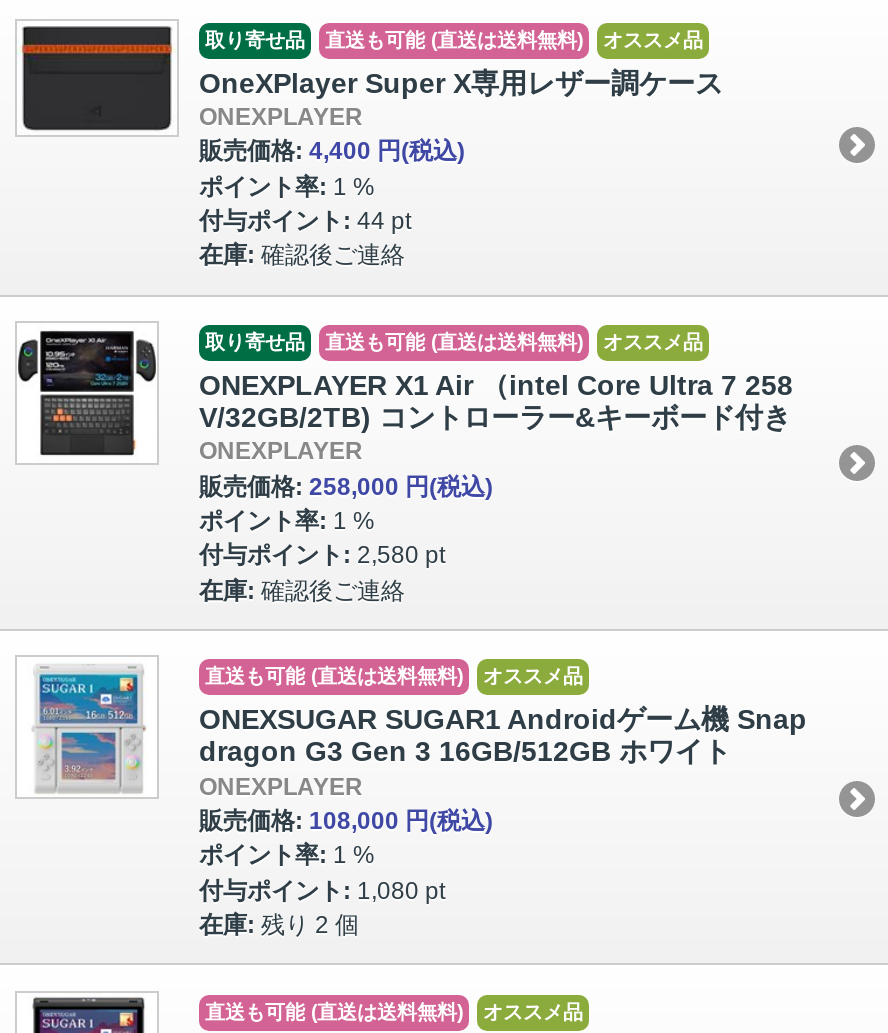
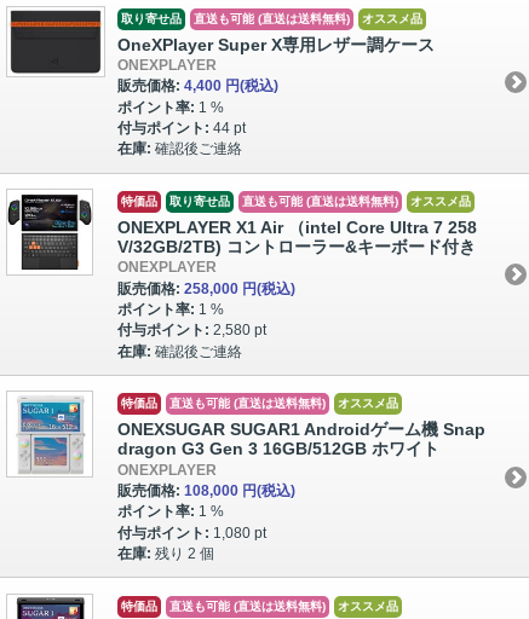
none -> [121,194,157,208] 特価品
none -> [121,397,157,410] 特価品
none -> [121,599,157,612] 特価品

